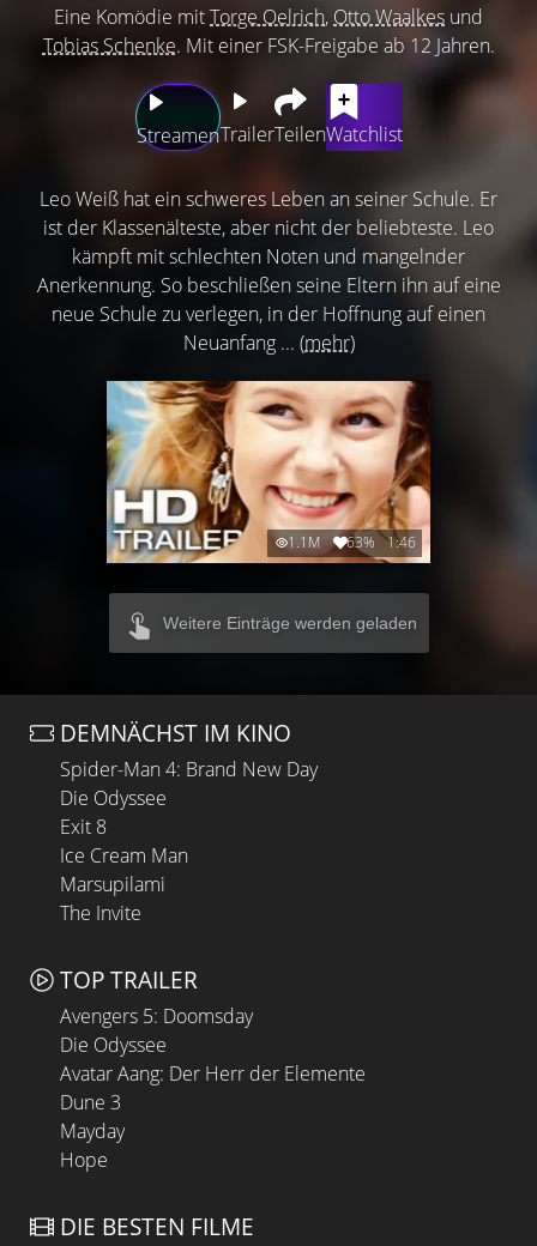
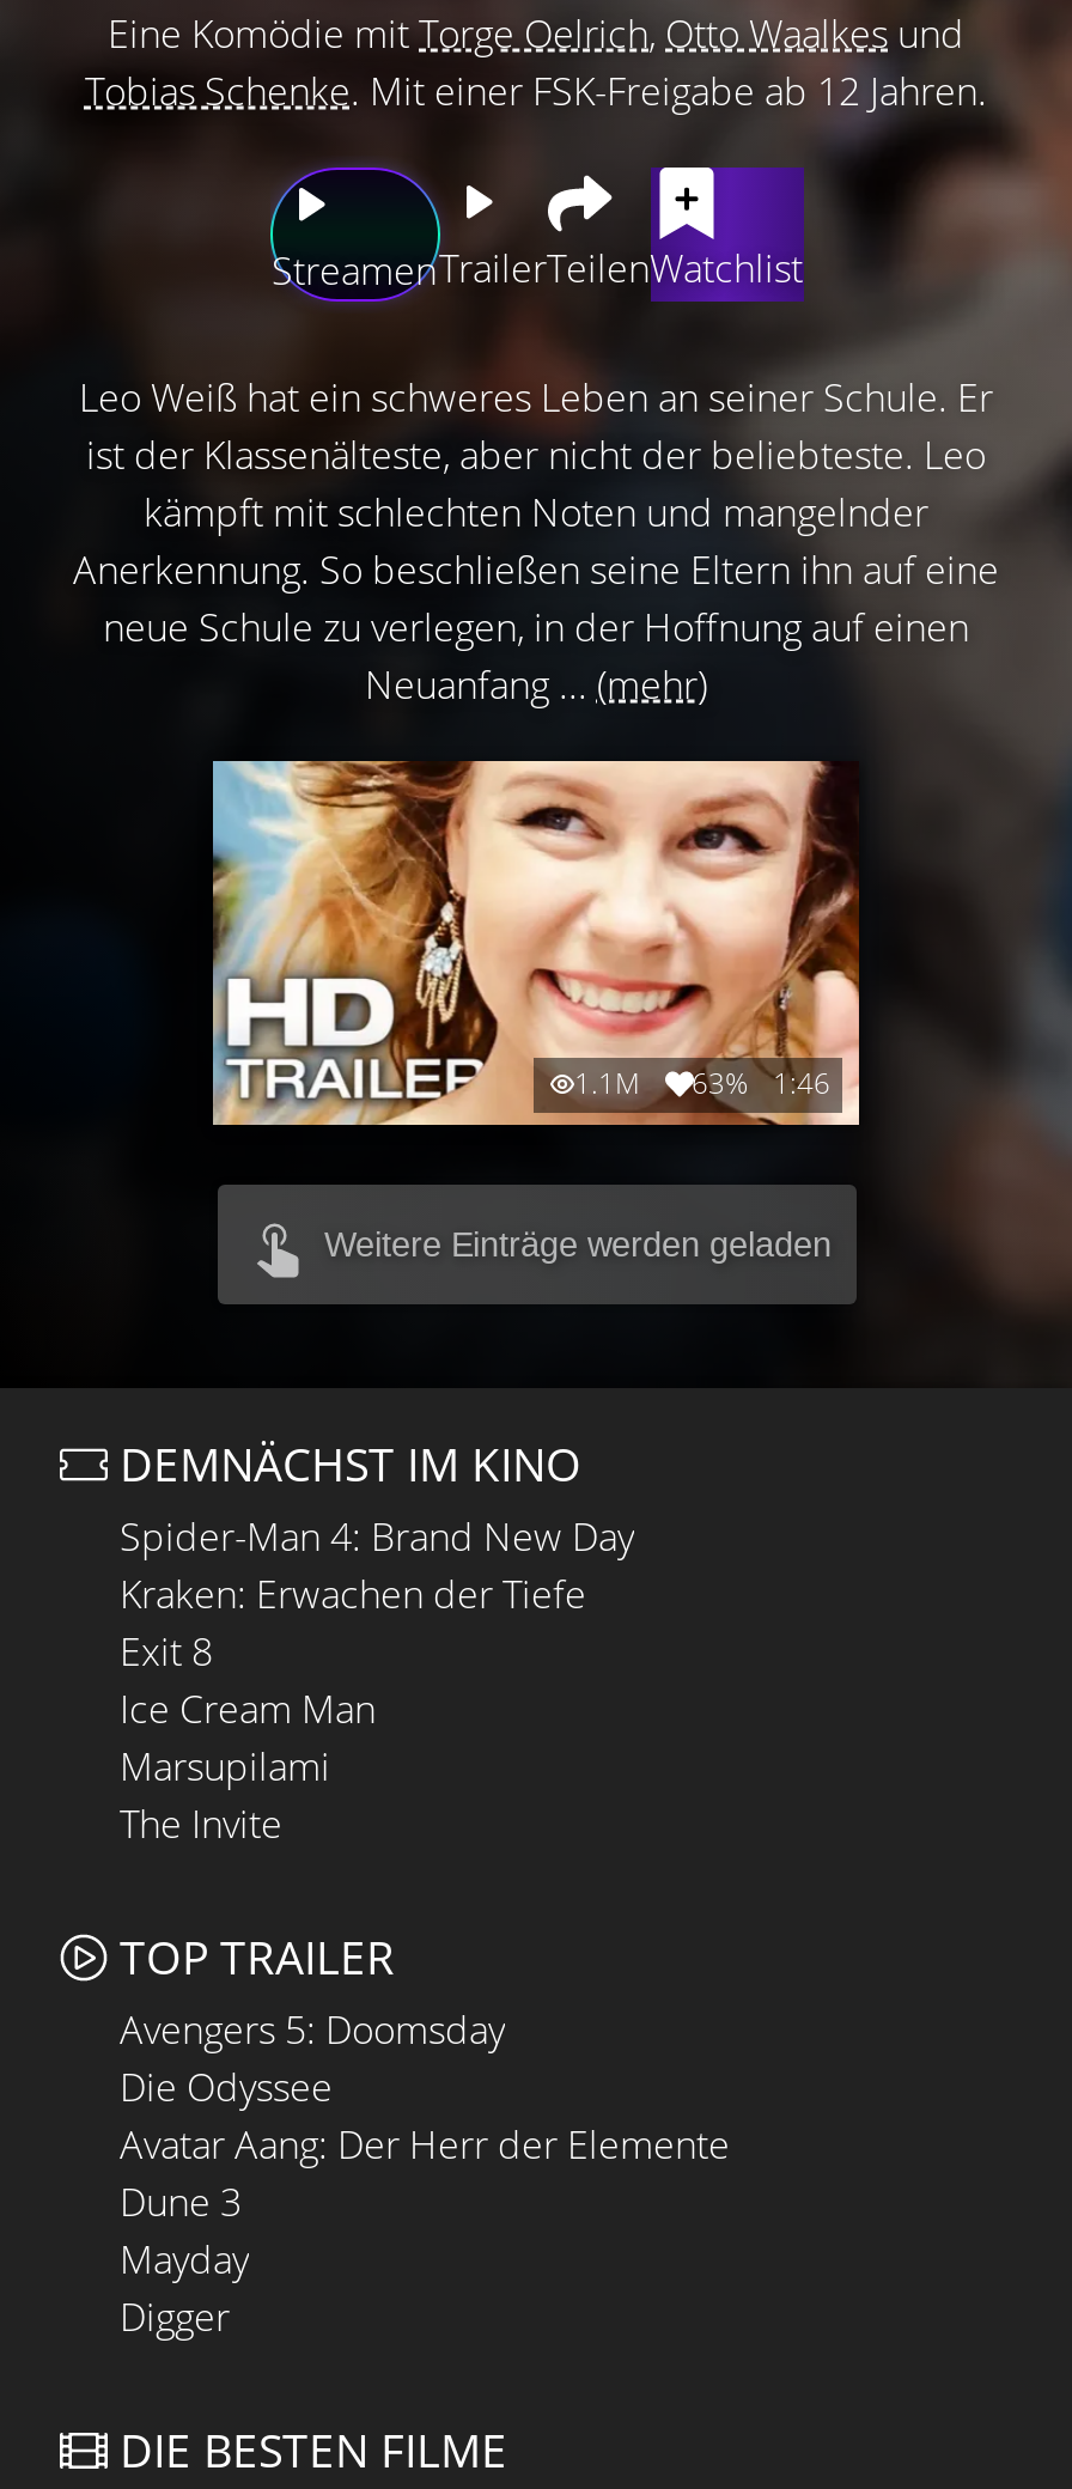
[60,785,167,811] Die Odyssee -> [120,1568,586,1620] Kraken: Erwachen der Tiefe
[60,1146,108,1173] Hope -> [120,2290,230,2343] Digger

